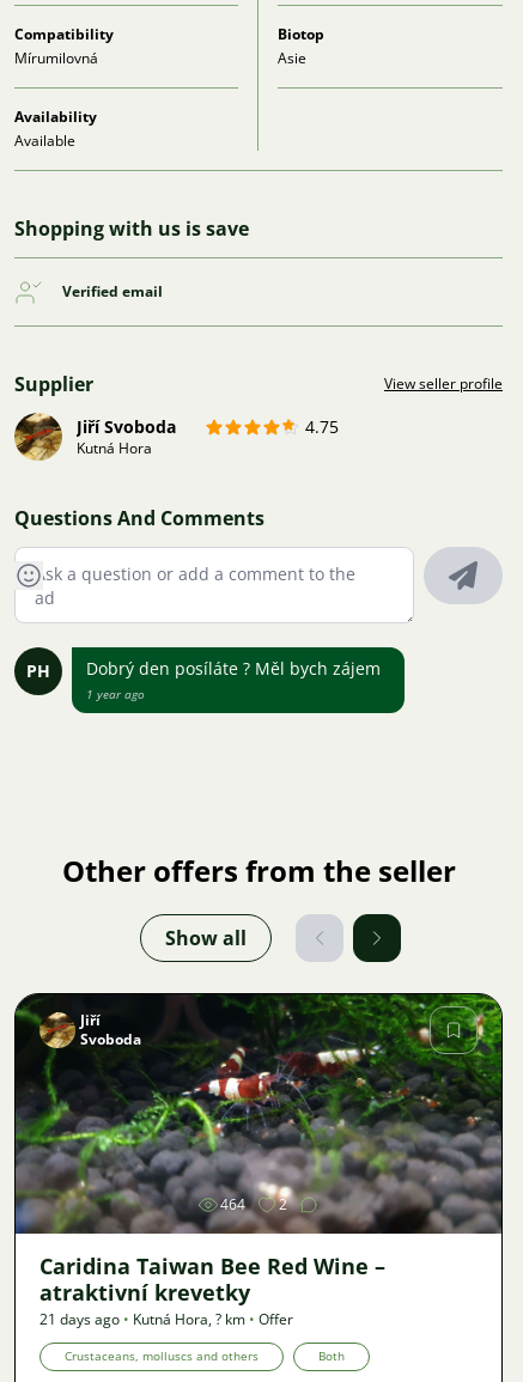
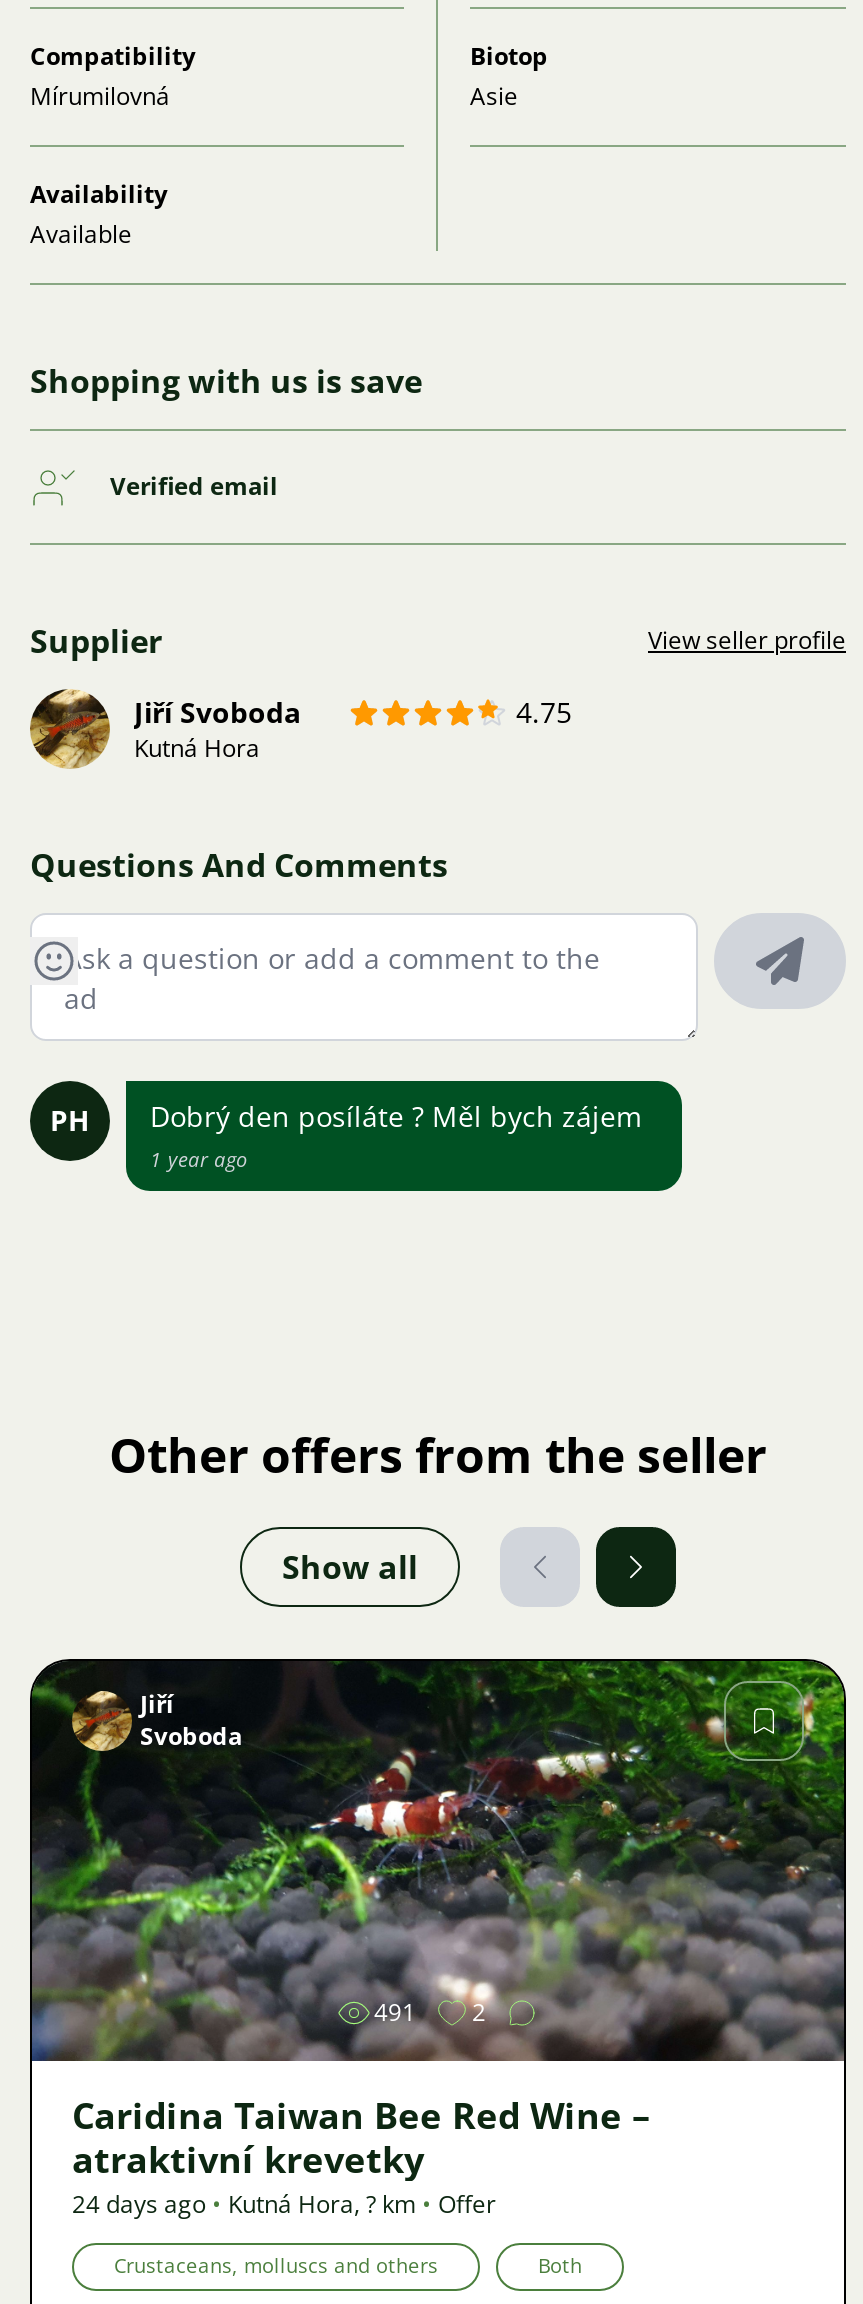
[220,1194,245,1214] 464 -> [374,1995,416,2029] 491
[39,1309,293,1329] 21 days ago • Kutná Hora,? km • Offer -> [72,2187,496,2221] 24 days ago • Kutná Hora,? km • Offer

